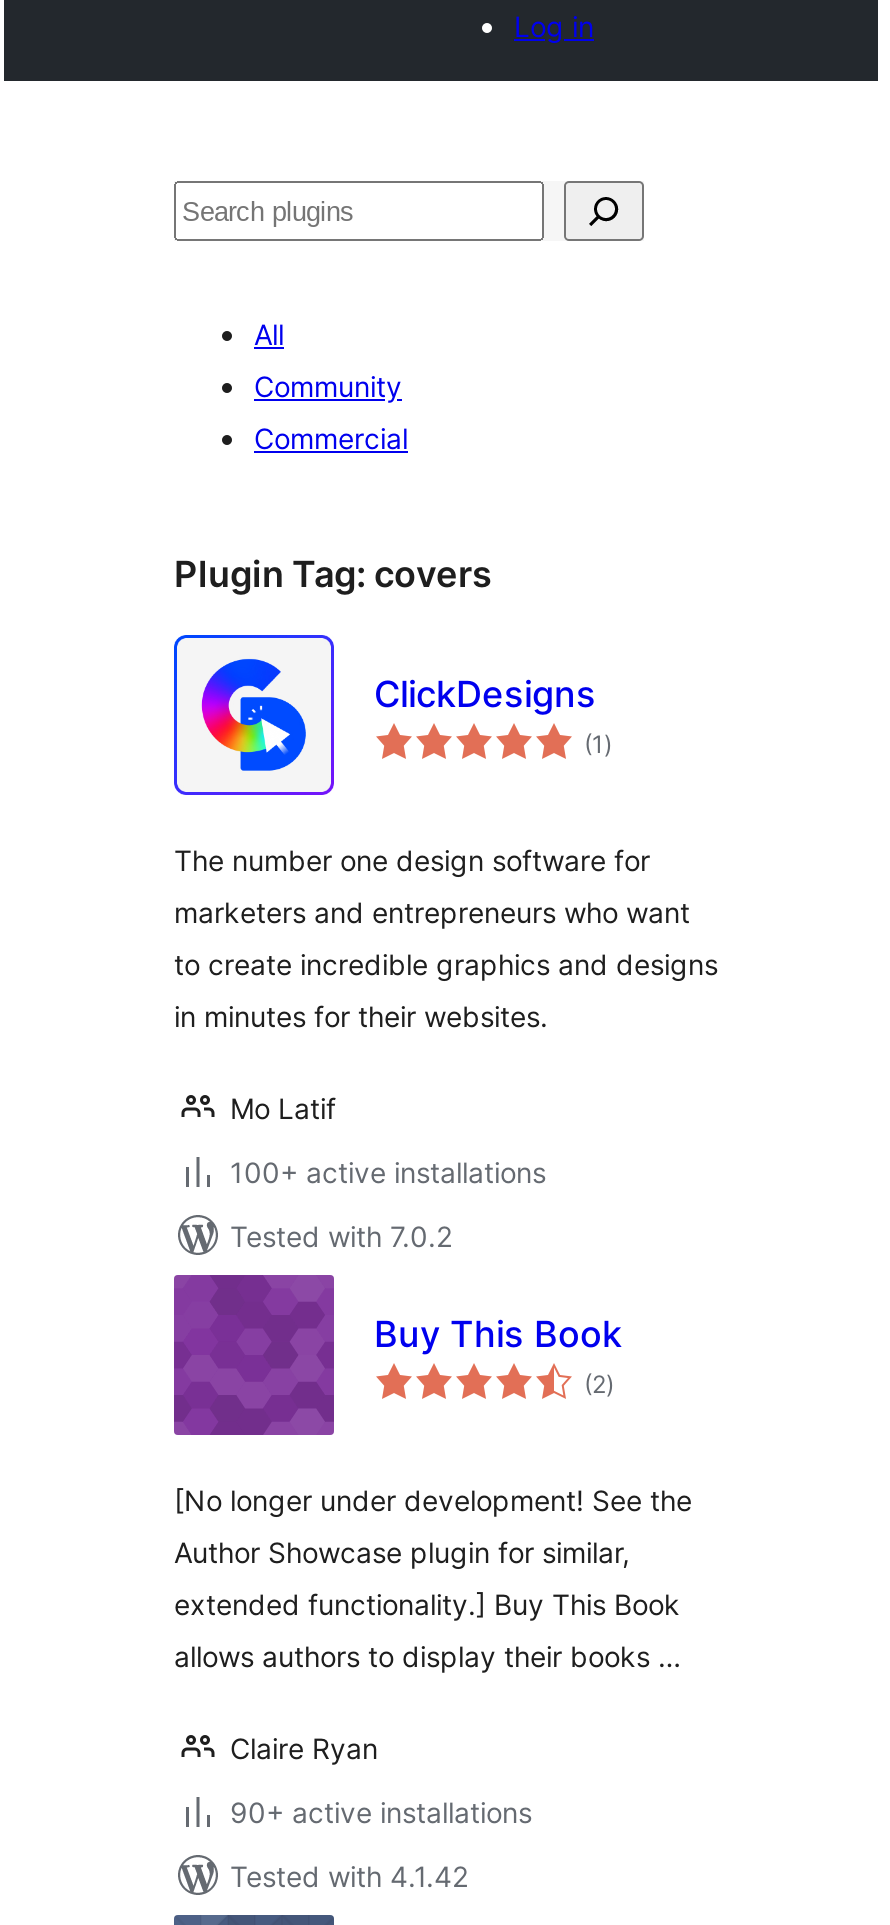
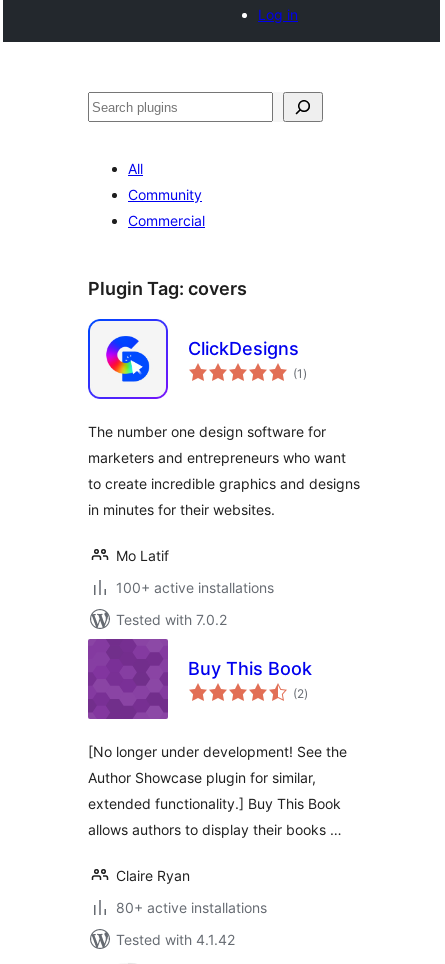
[172,633,308,795] [image] -> [88,319,168,399] [image]
[230,1795,532,1829] 90+ active installations -> [116,899,267,916] 80+ active installations

